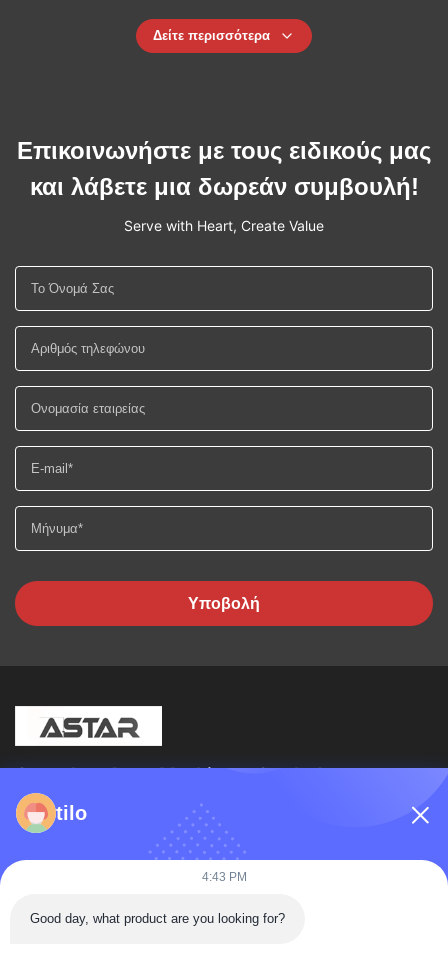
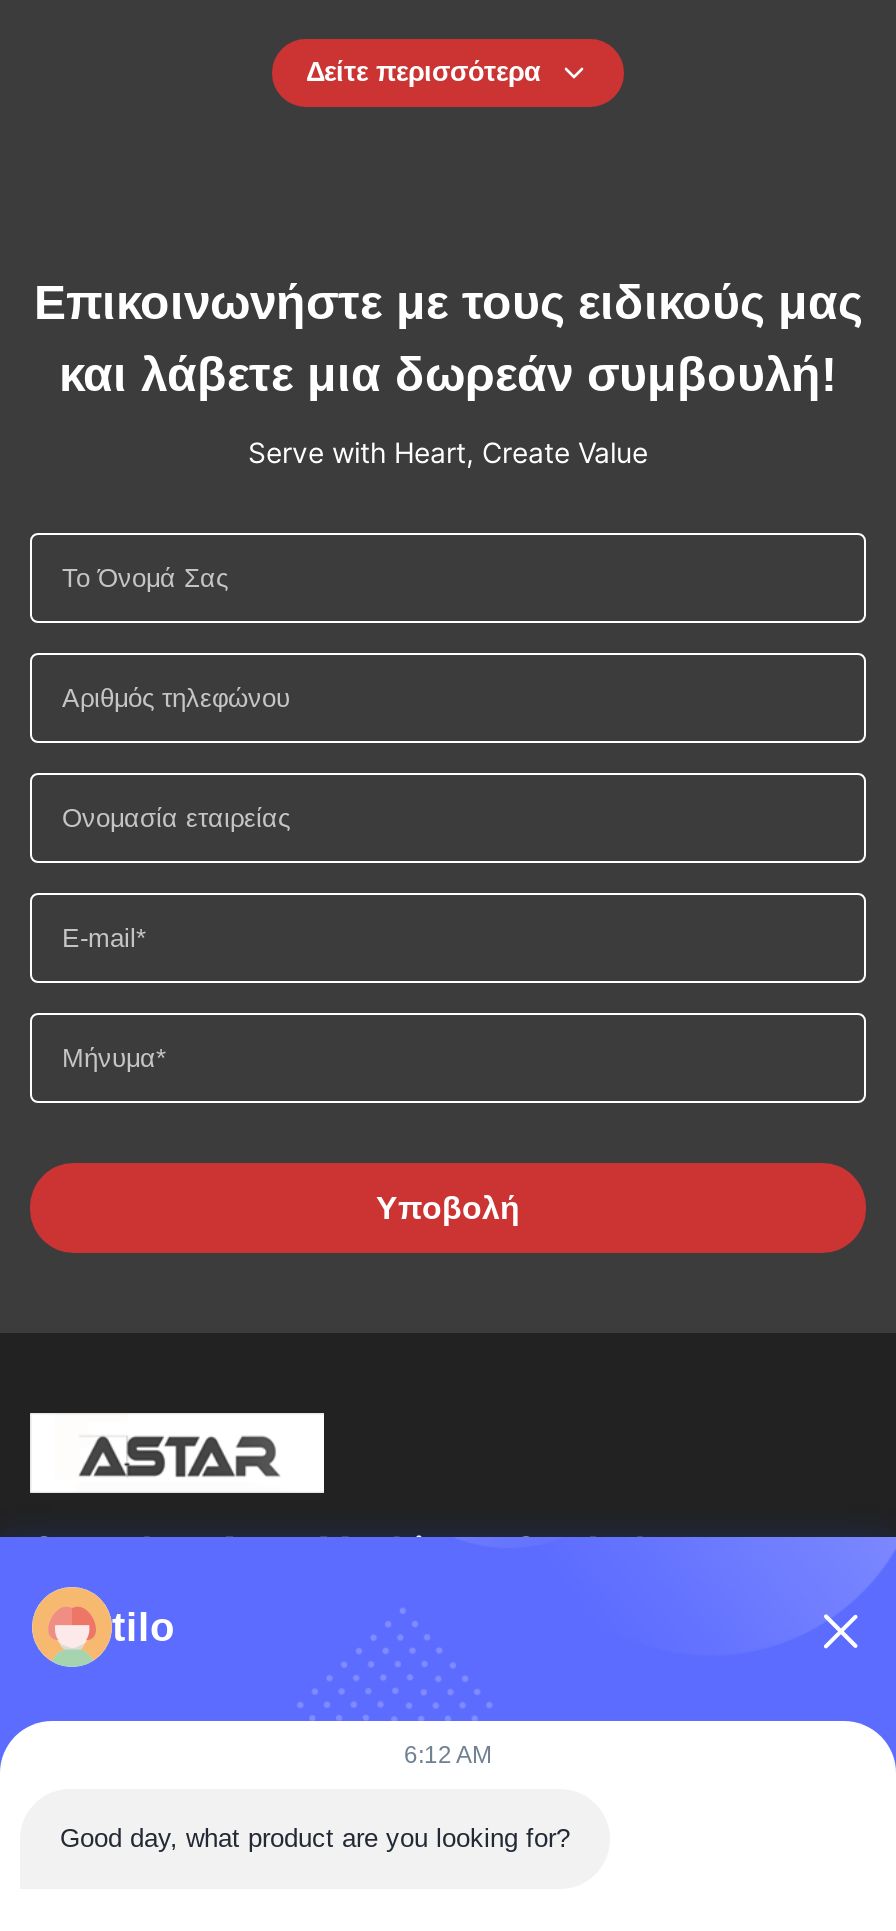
[201,870,246,884] 4:43 PM -> [404,1741,492,1769] 6:12 AM

